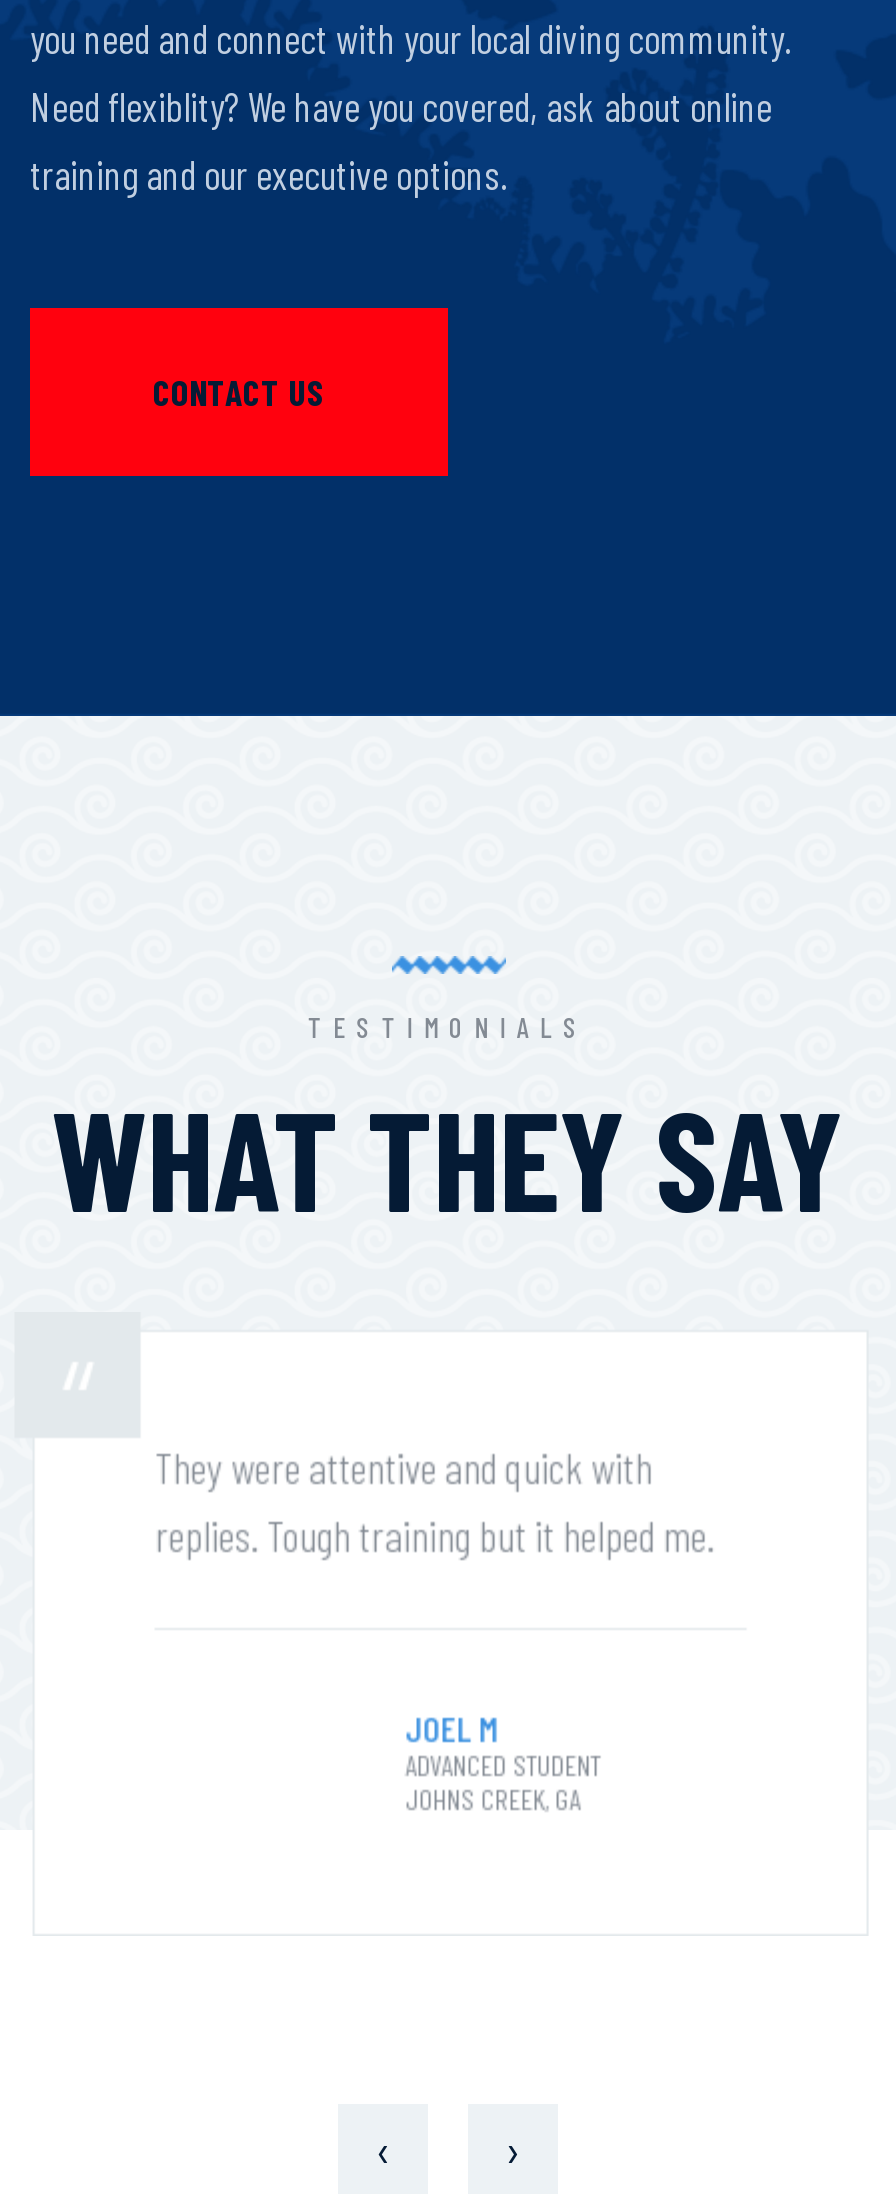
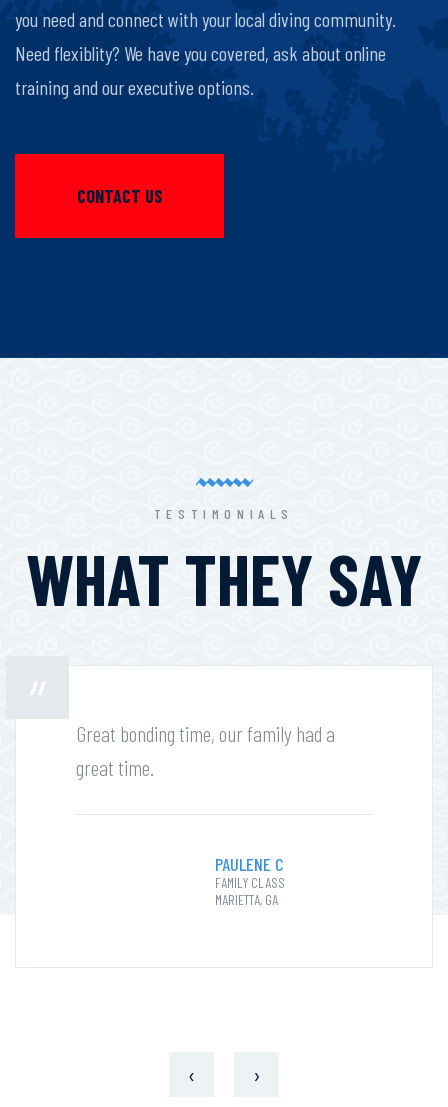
[152,1440,712,1560] They were attentive and quick with | replies. Tough training but it helped me. -> [76,720,335,780] Great bonding time, our family had a | great time.
[402,1706,598,1816] JOEL M | ADVANCED STUDENT | JOHNS CREEK, GA -> [215,853,285,908] PAULENE C | FAMILY CLASS | MARIETTA, GA

